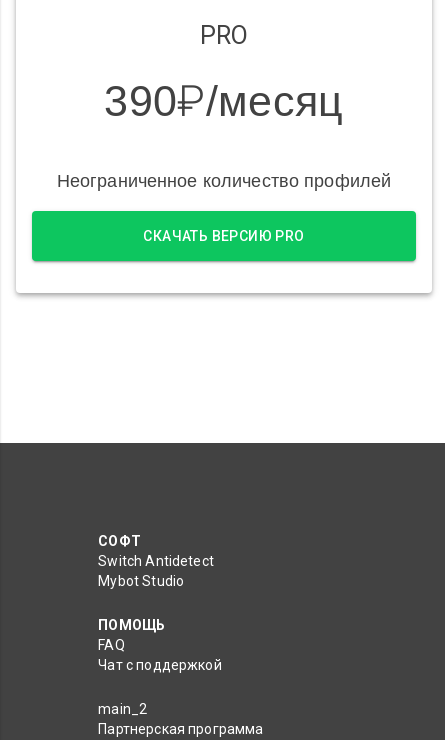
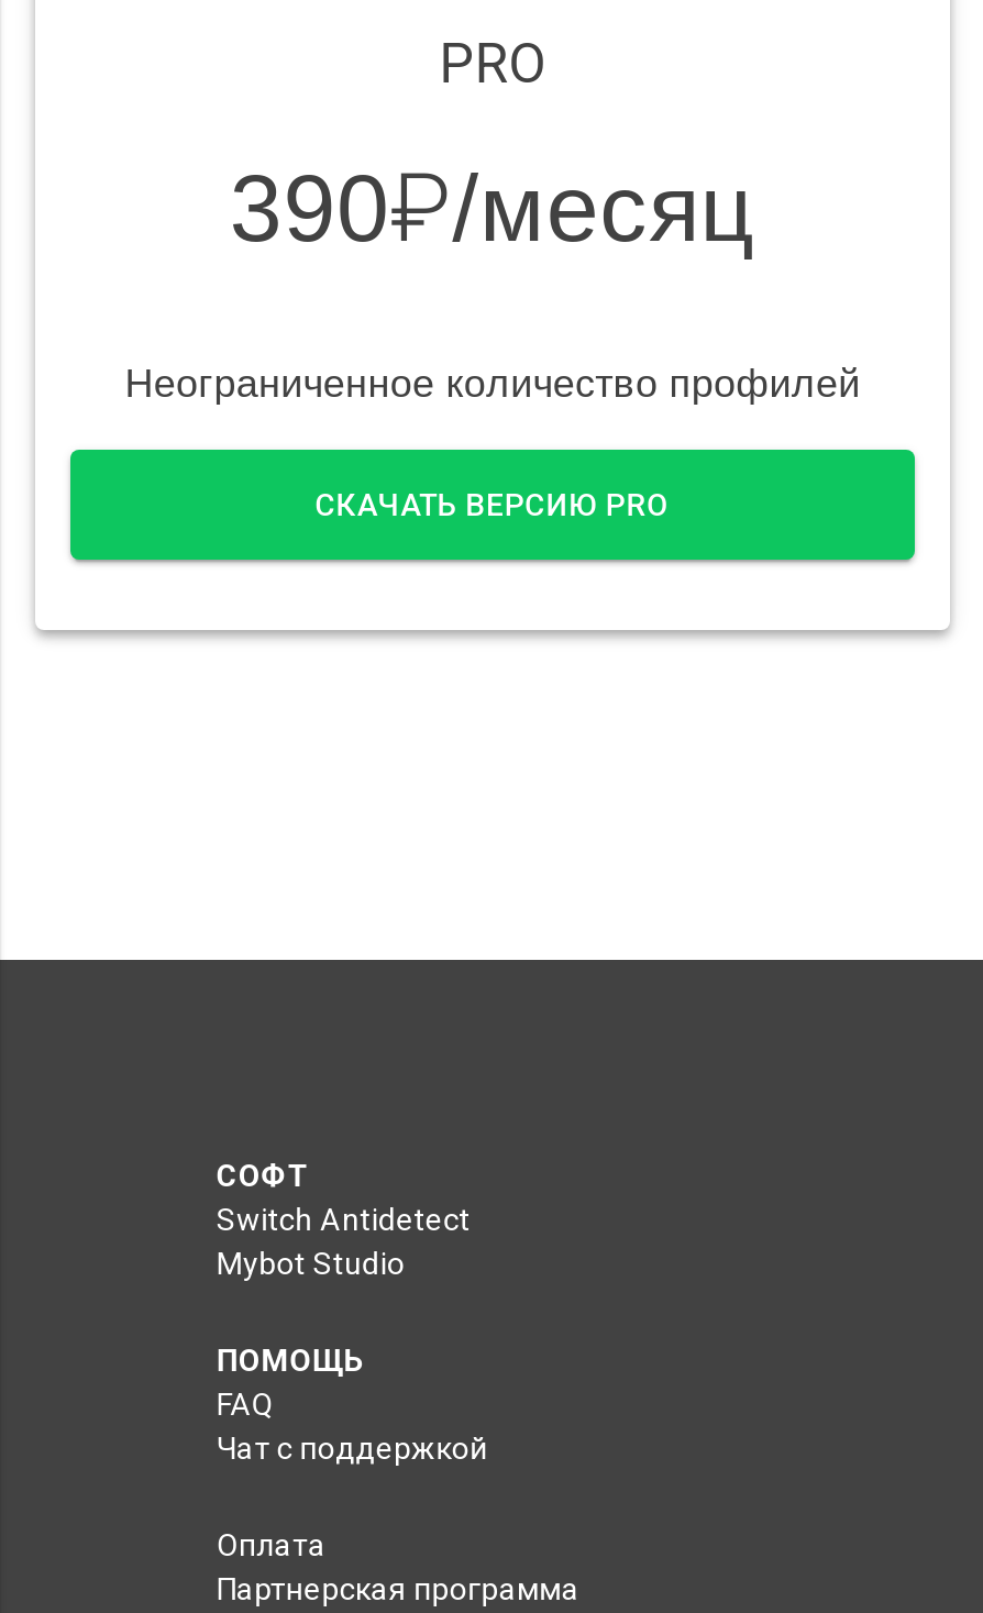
[98,701,147,717] main_2 -> [216,1527,326,1562] Оплата

